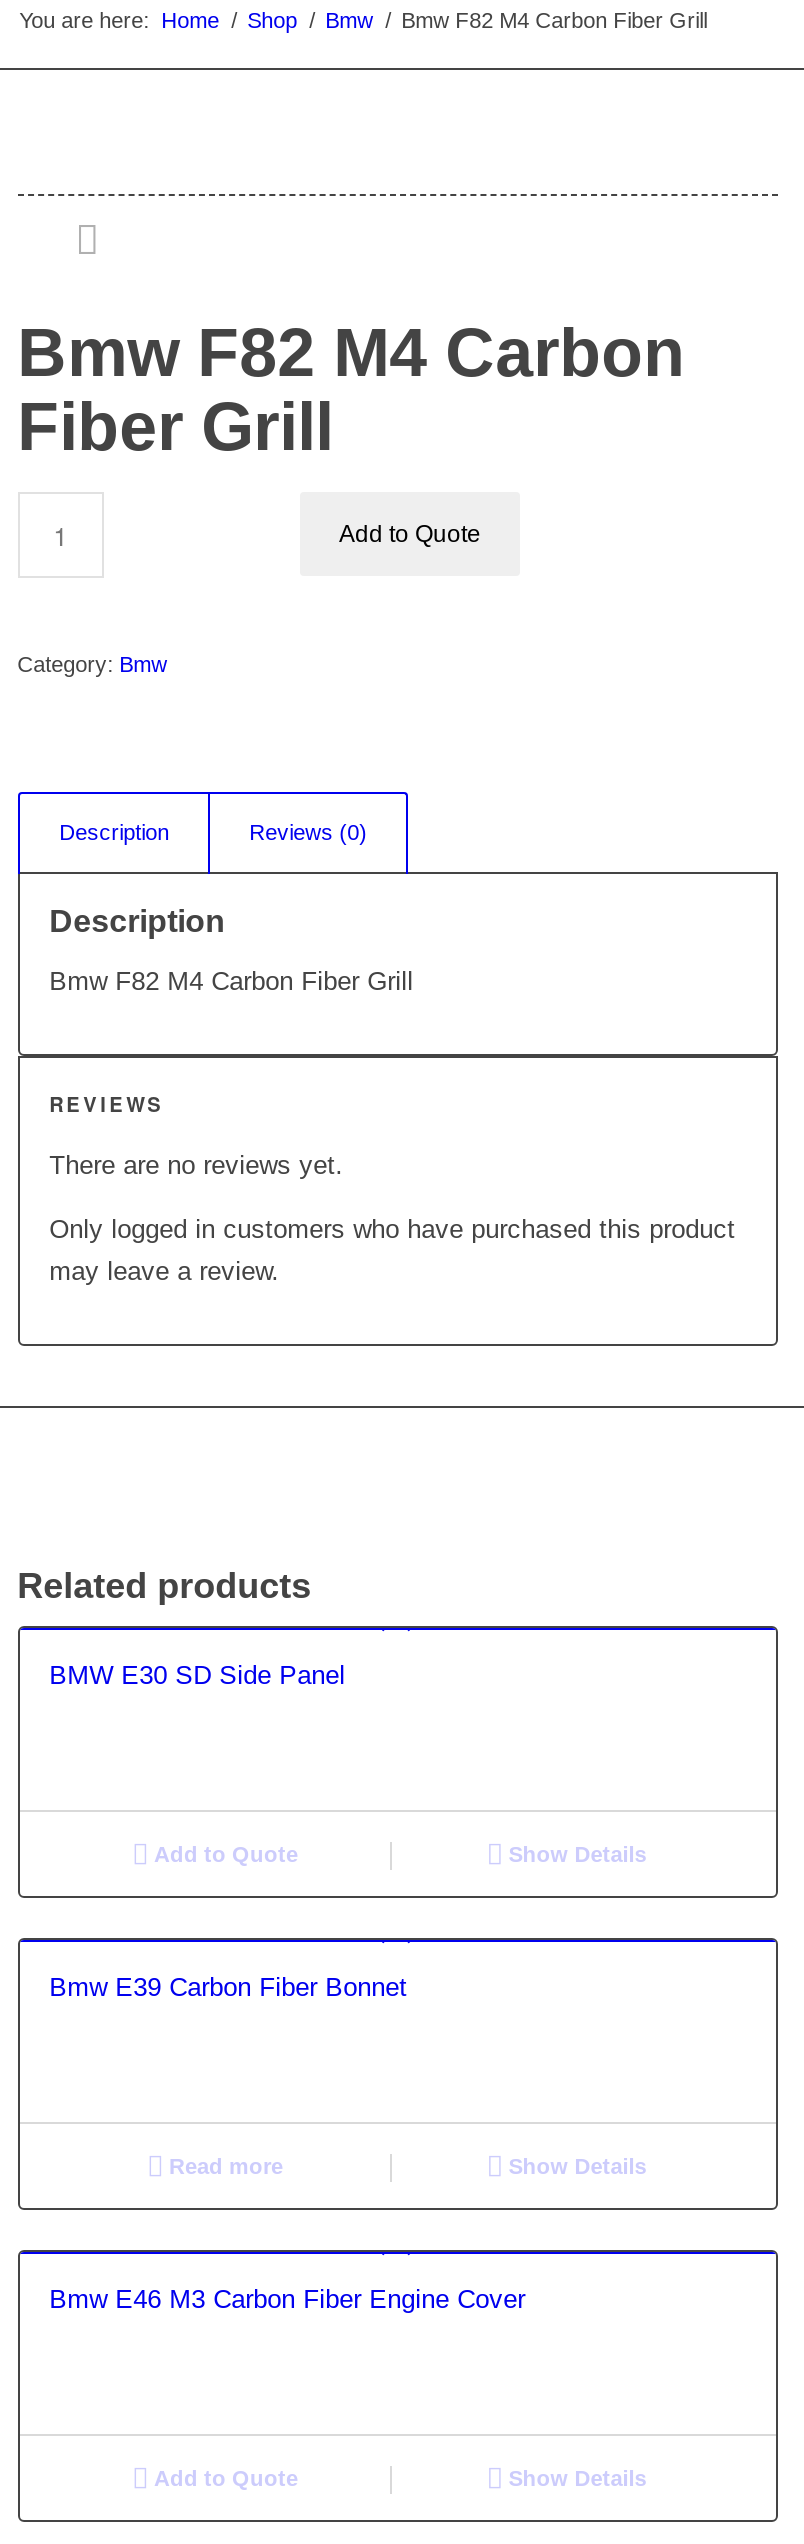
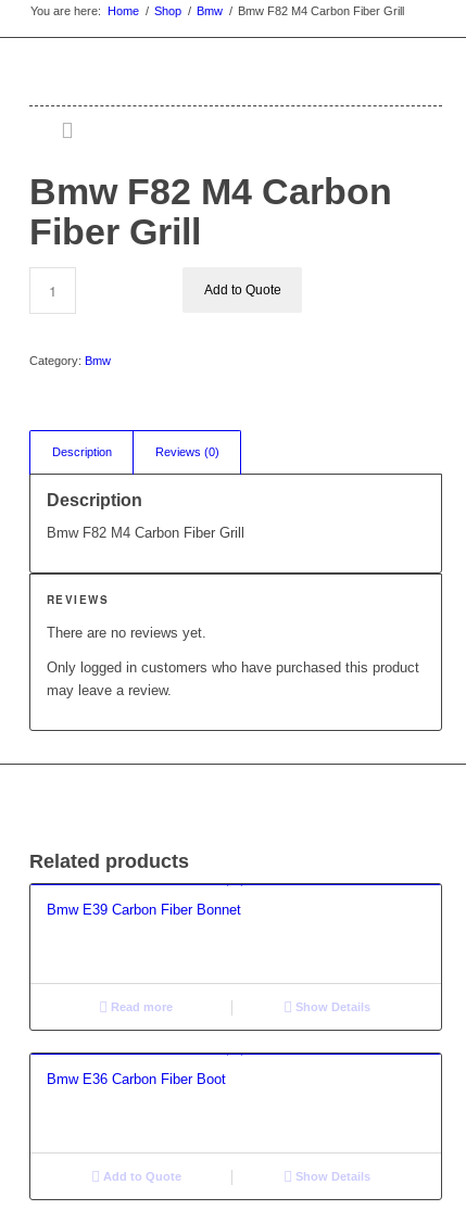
[49,1660,345,1690] BMW E30 SD Side Panel -> none
[148,1842,647,1866] Add to Quote | Show Details -> none
[49,2284,525,2314] Bmw E46 M3 Carbon Fiber Engine Cover -> [46,1071,226,1087] Bmw E36 Carbon Fiber Boot

